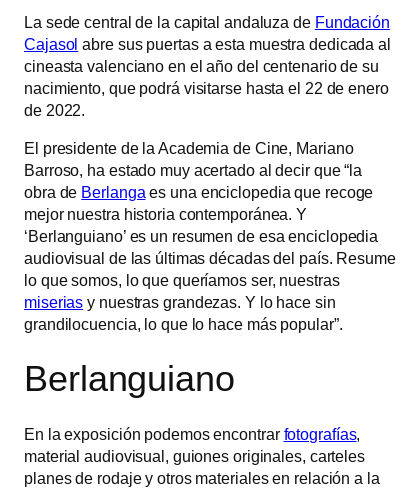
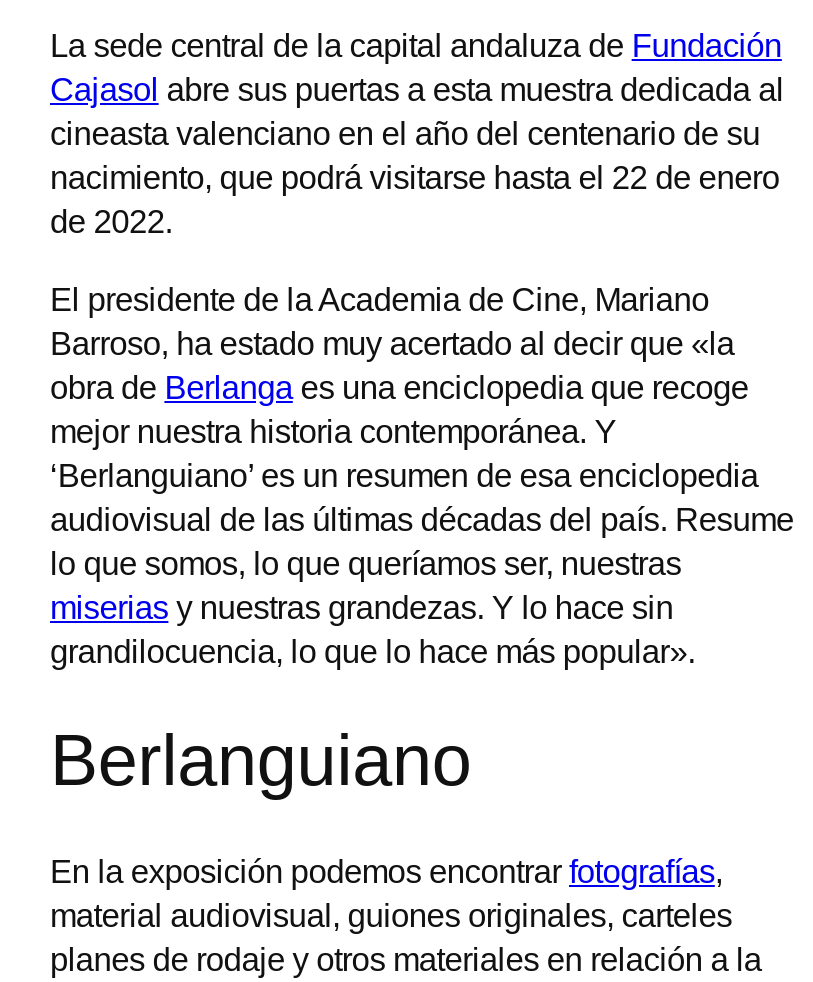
[24,161,362,179] Barroso, ha estado muy acertado al decir que “la -> [50,324,734,360] Barroso, ha estado muy acertado al decir que «la
[24,315,342,333] grandilocuencia, lo que lo hace más popular”. -> [50,632,695,668] grandilocuencia, lo que lo hace más popular».

